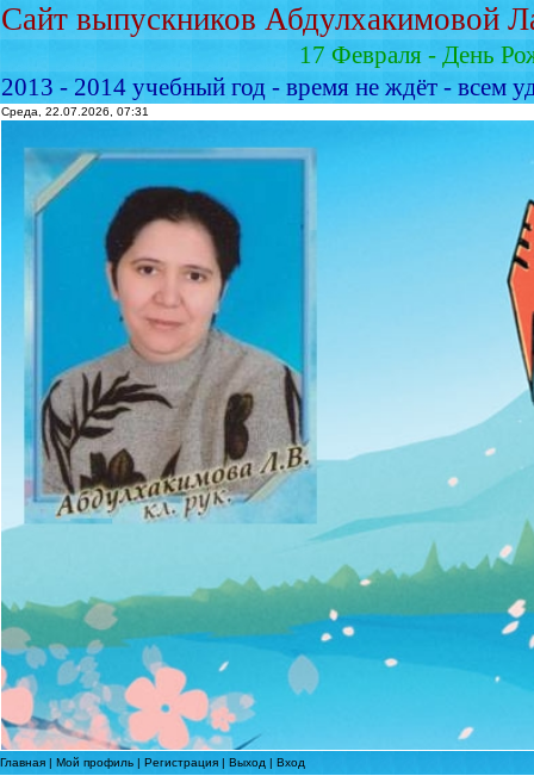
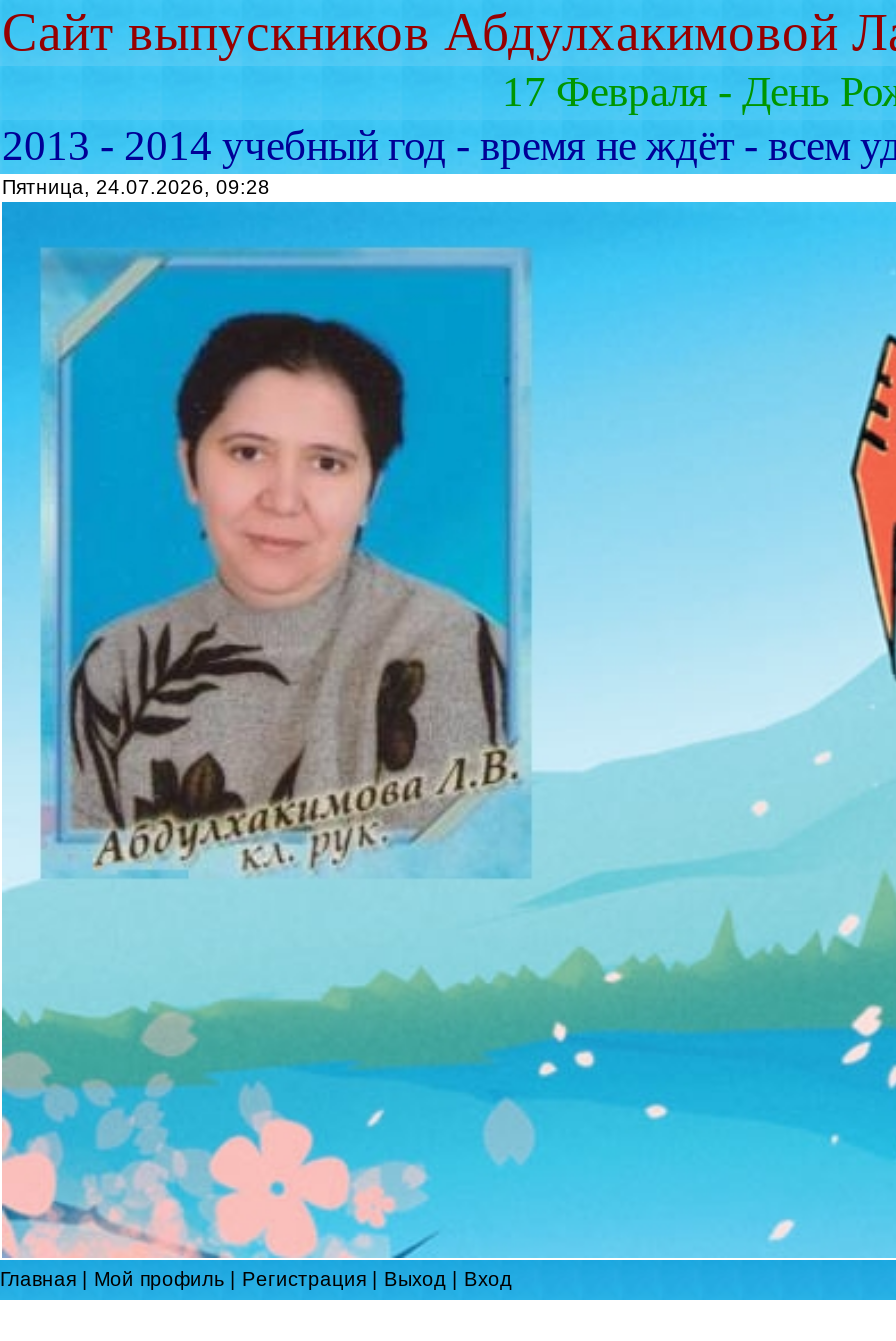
[1,105,149,118] Среда, 22.07.2026, 07:31 -> [2,176,270,198] Пятница, 24.07.2026, 09:28

